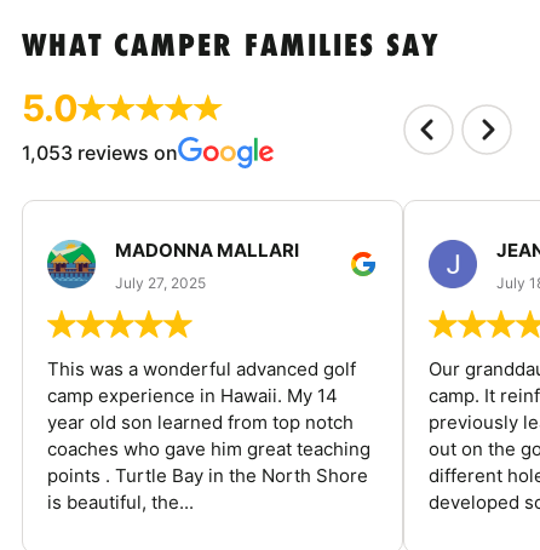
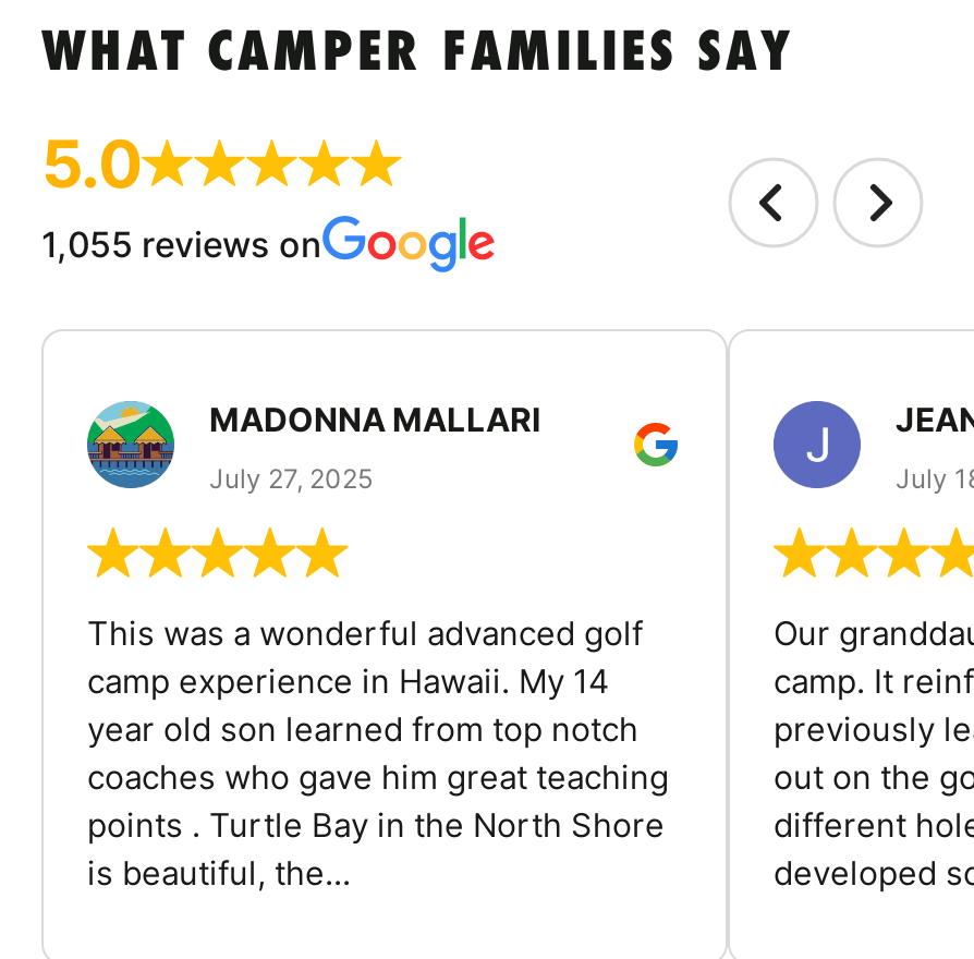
[22,141,178,165] 1,053 reviews on -> [41,222,322,266] 1,055 reviews on

